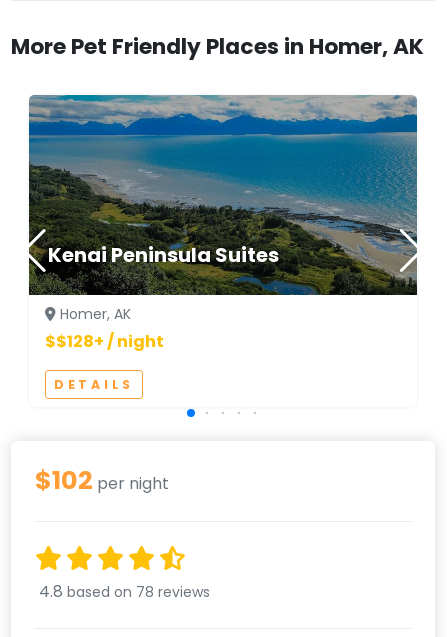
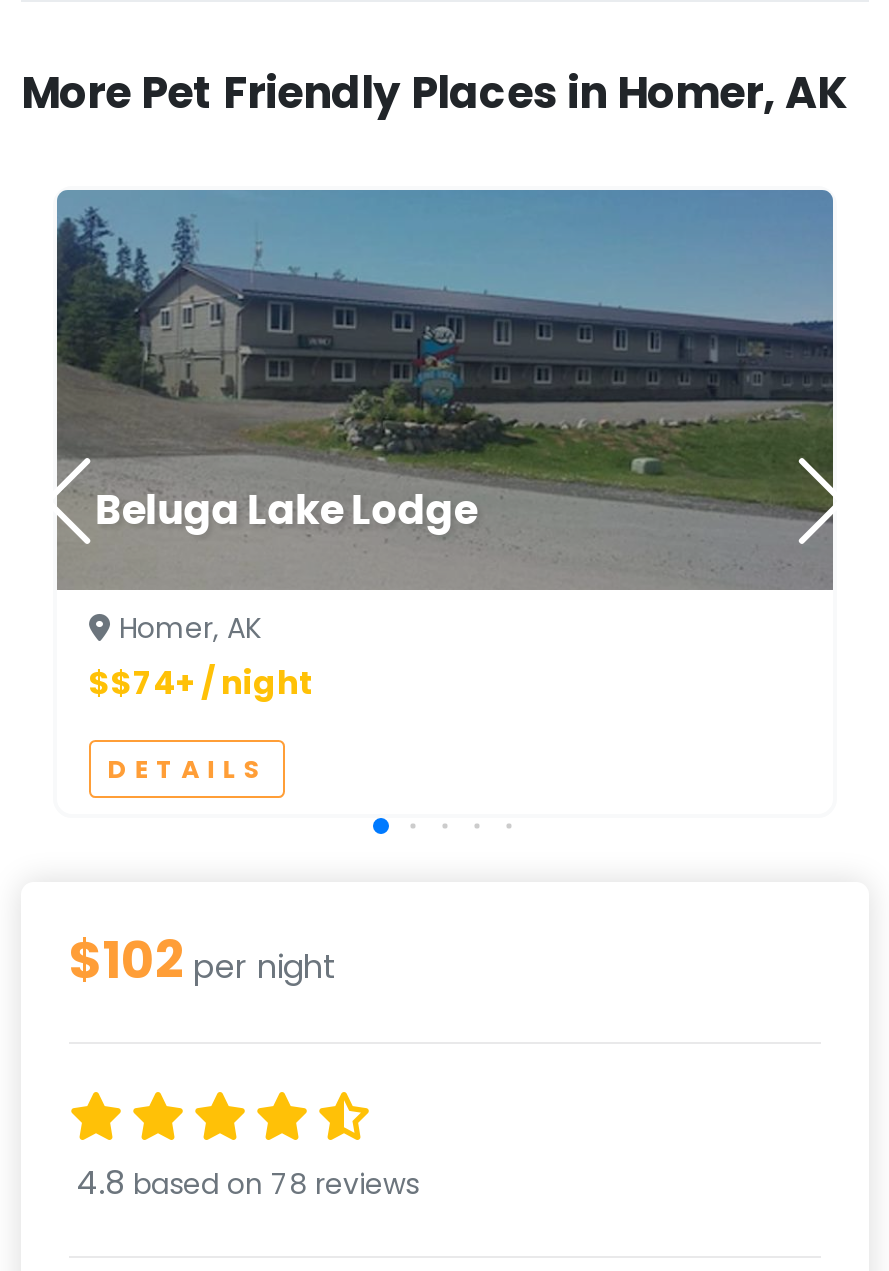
[29,94,417,296] [image] | Kenai Peninsula Suites -> [55,188,835,592] [image] | Beluga Lake Lodge
[45,330,164,353] $$128+ / night -> [89,660,315,706] $$74+ / night

